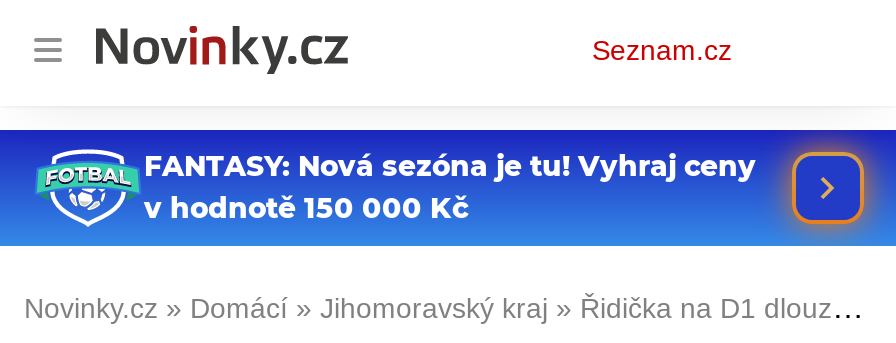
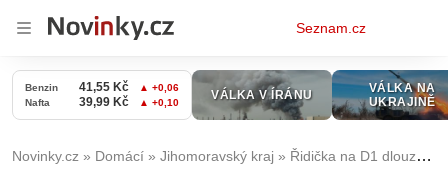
[6,128,890,248] [image] -> [3,68,445,125] [image]

